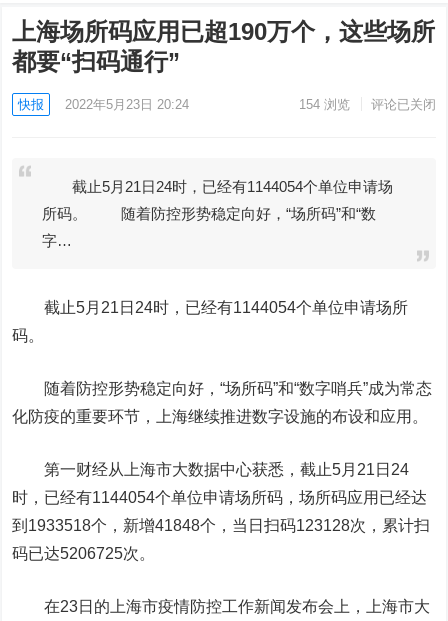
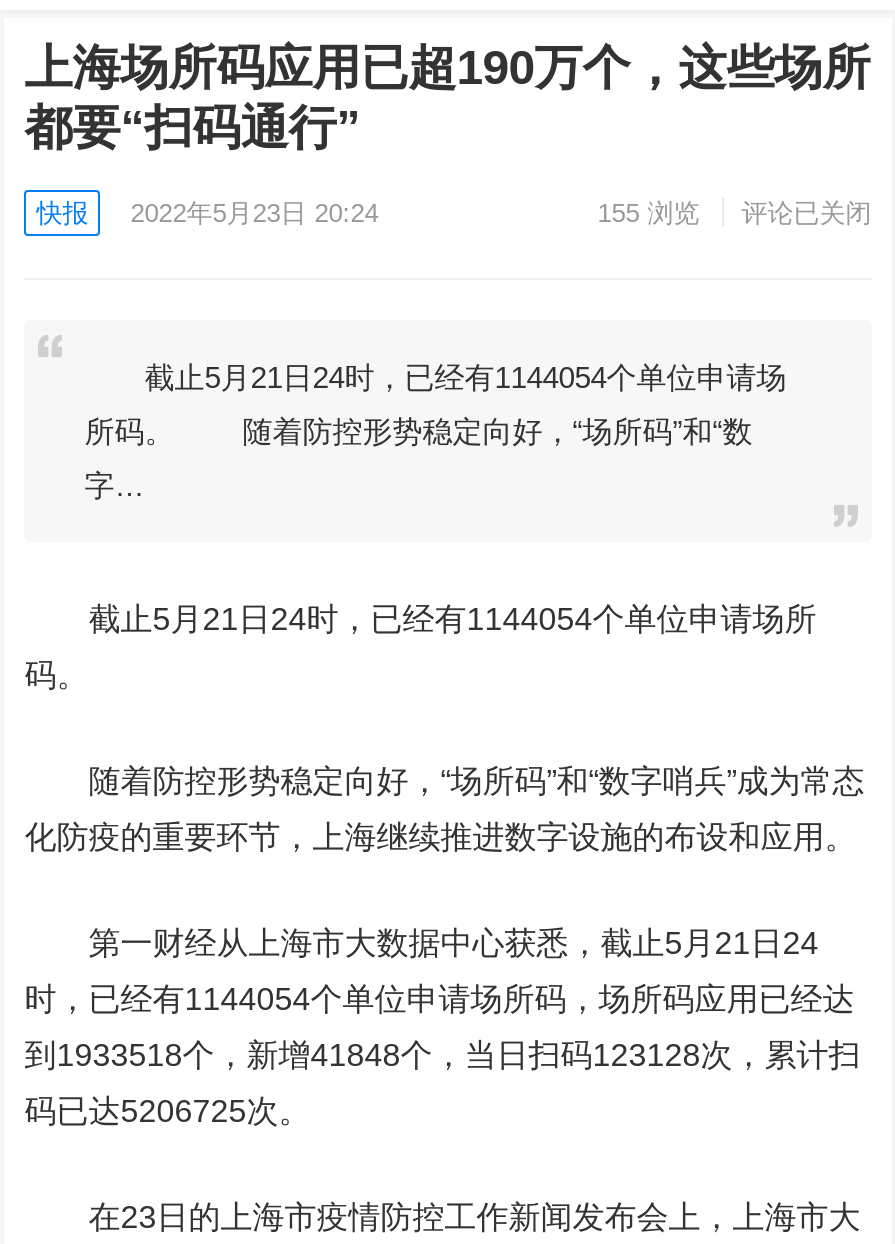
[299,97,436,112] 154浏览 评论已关闭 -> [598,198,872,228] 155浏览 评论已关闭

